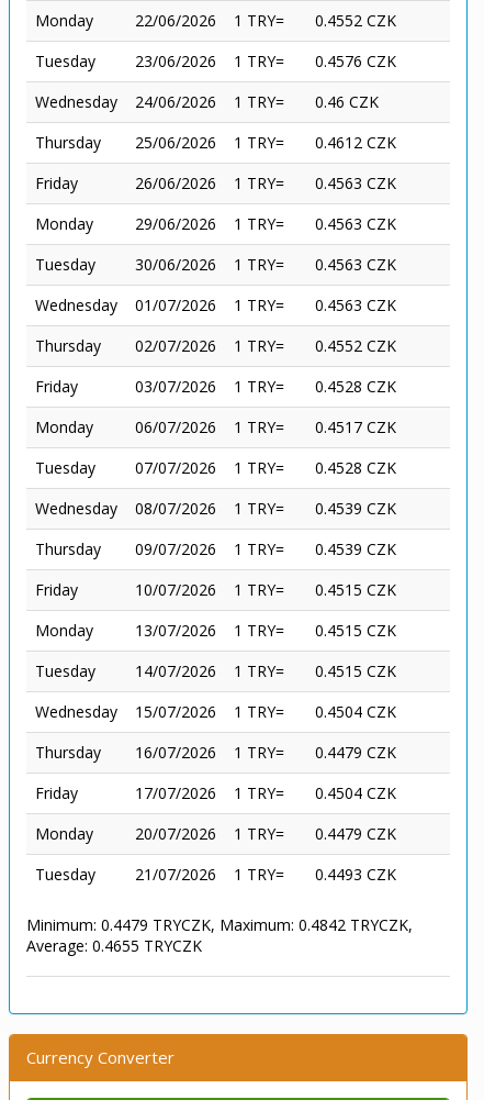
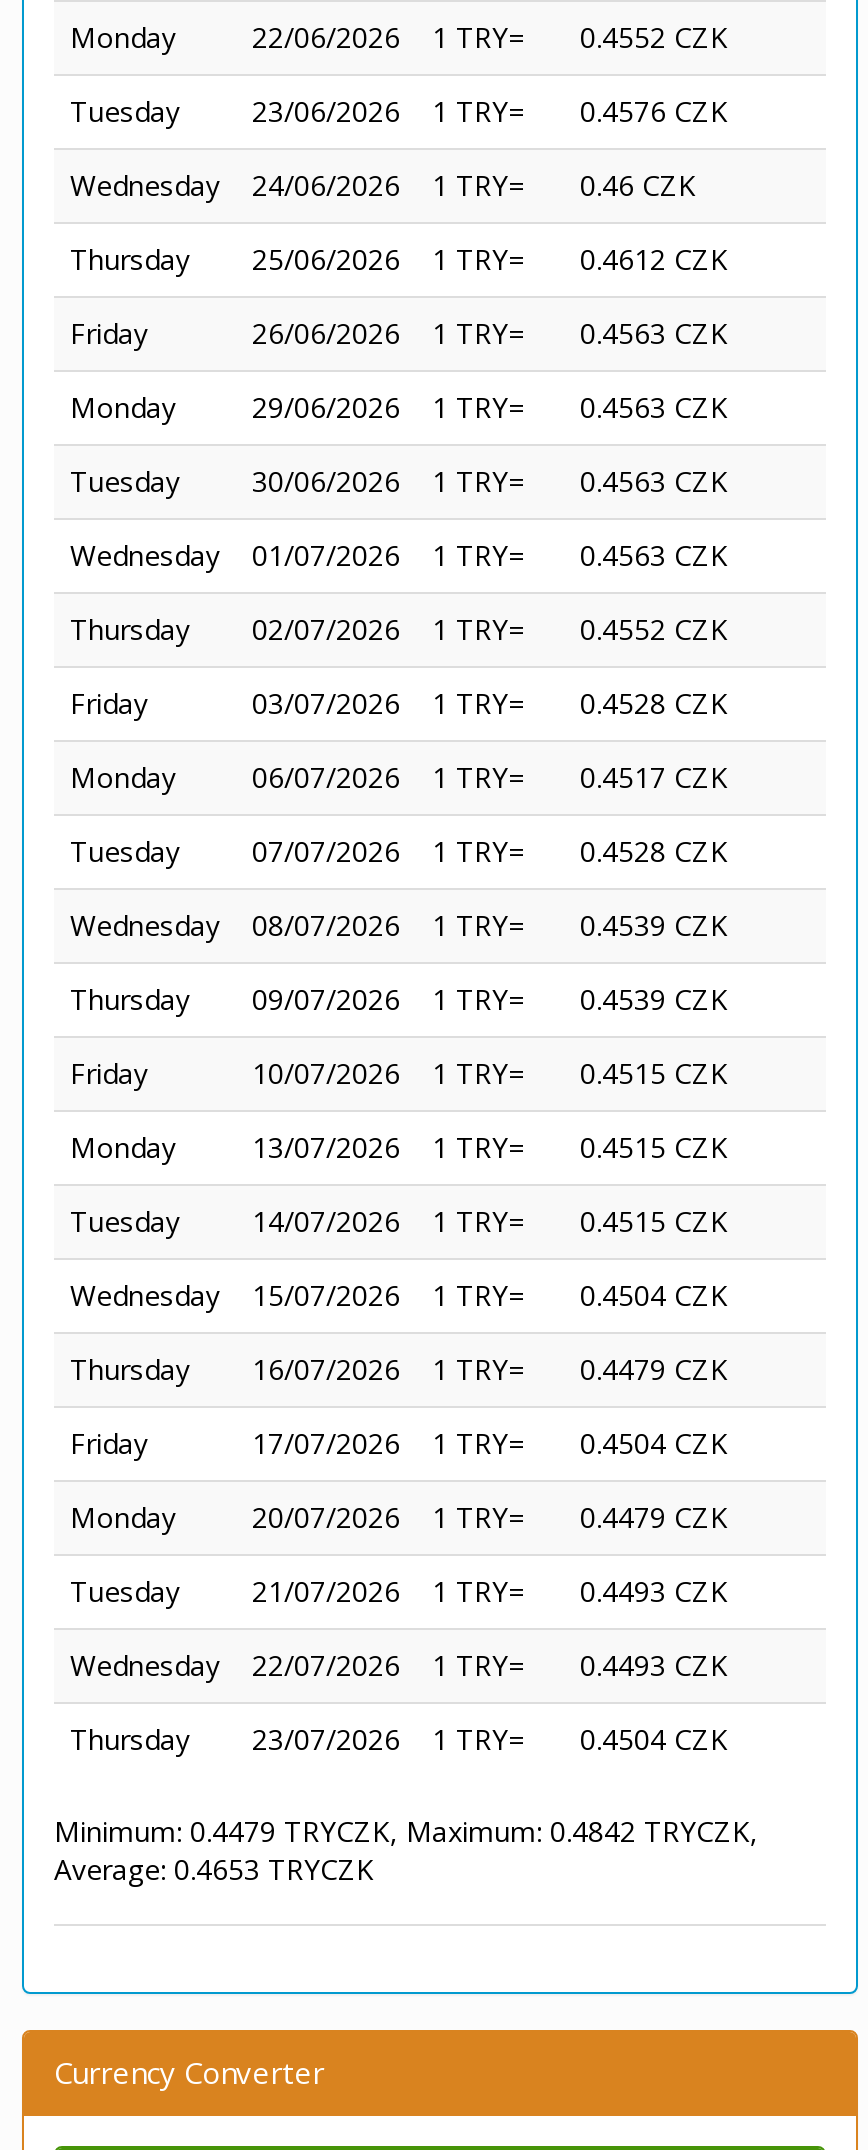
none -> [70,1646,728,1758] Wednesday | 22/07/2026 | 1 TRY= | 0.4493 CZK | Thursday | 23/07/2026 | 1 TRY= | 0.4504 CZK
[26,935,202,956] Average: 0.4655 TRYCZK -> [54,1850,374,1888] Average: 0.4653 TRYCZK

